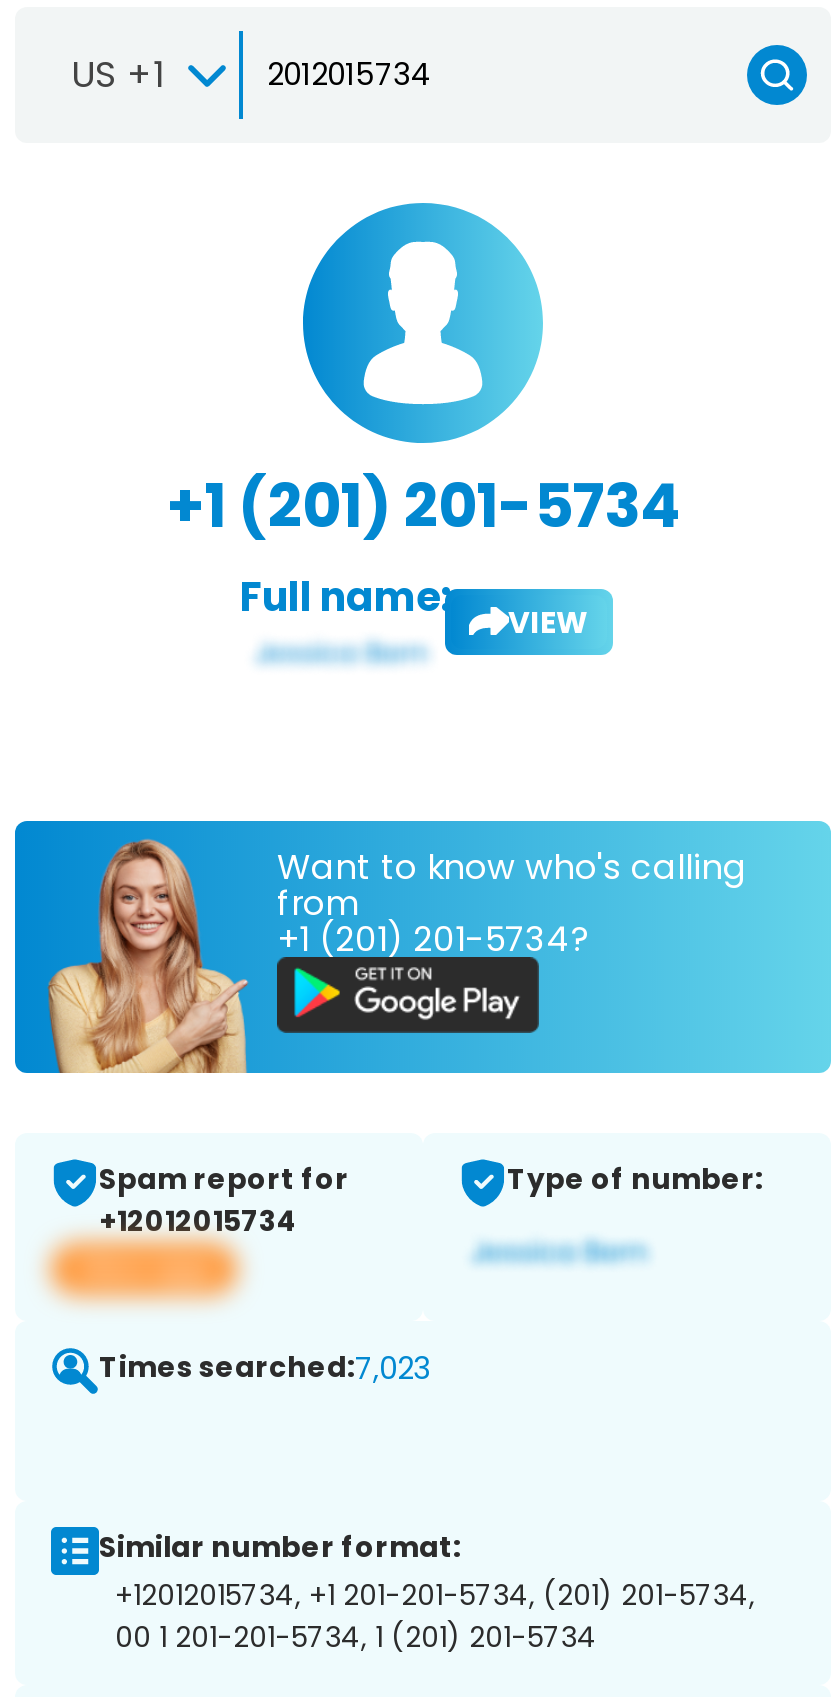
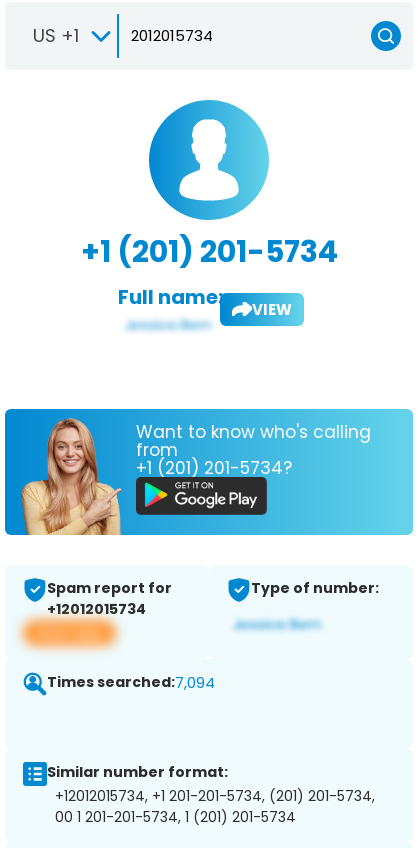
[99,1347,431,1389] Times searched:7,023 -> [47,672,215,693] Times searched:7,094

